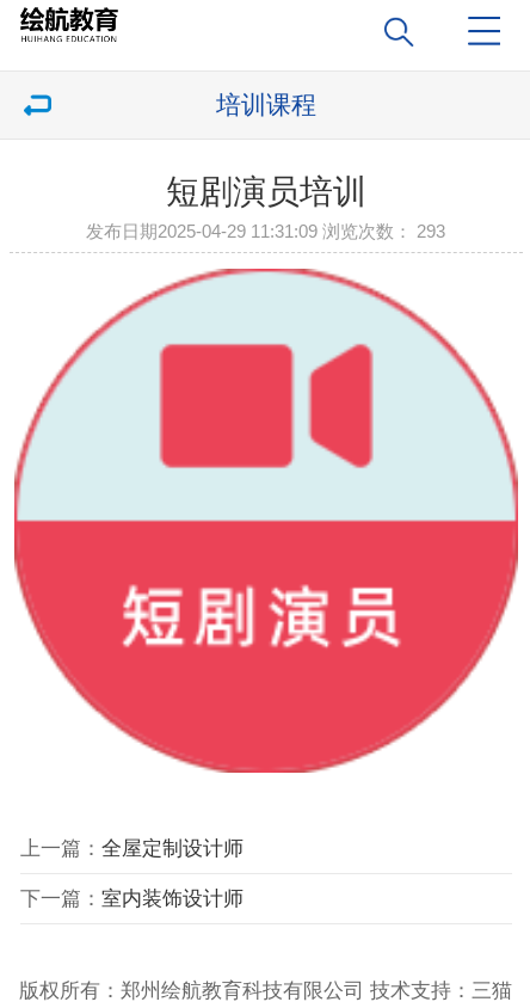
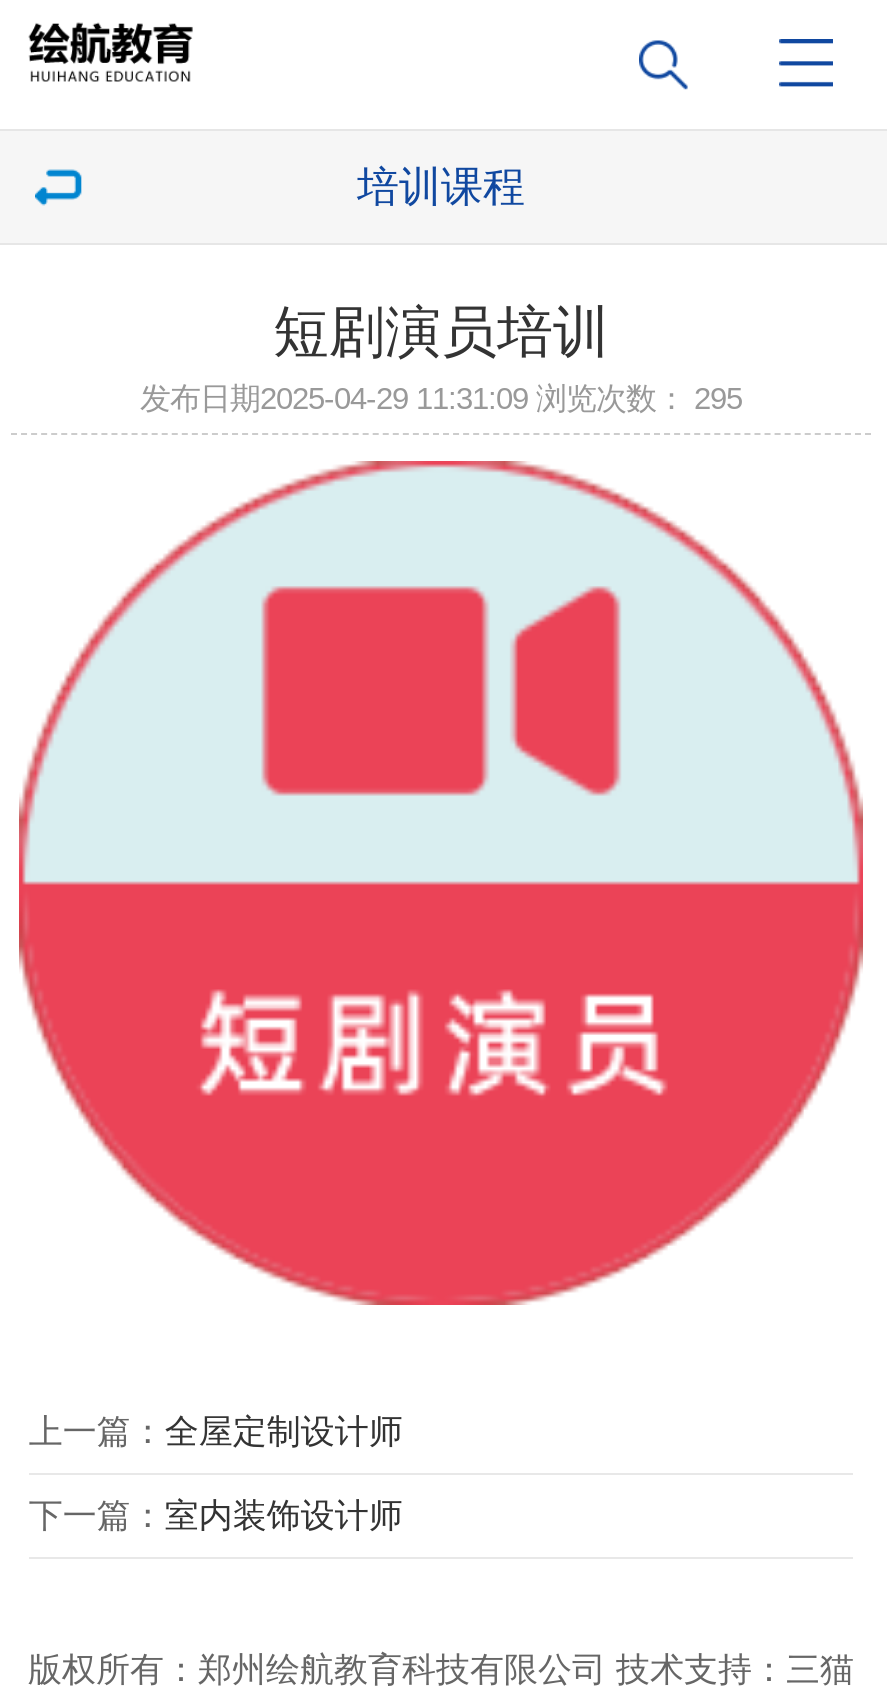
[87,221,446,241] 发布日期2025-04-29 11:31:09 浏览次数： 293 -> [140,381,742,415] 发布日期2025-04-29 11:31:09 浏览次数： 295

